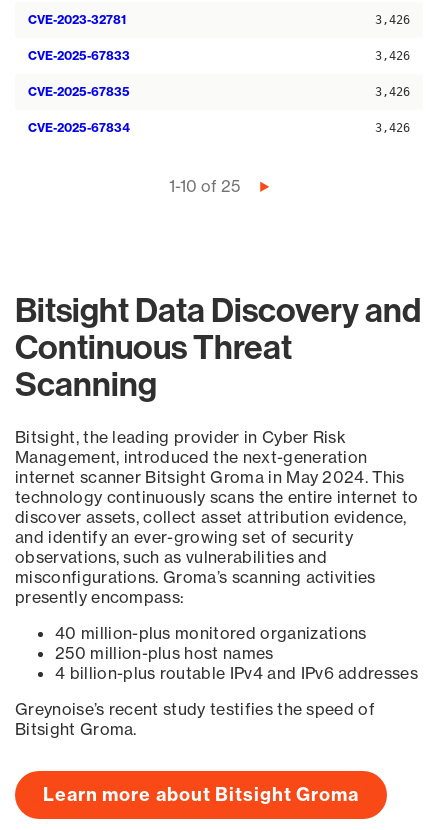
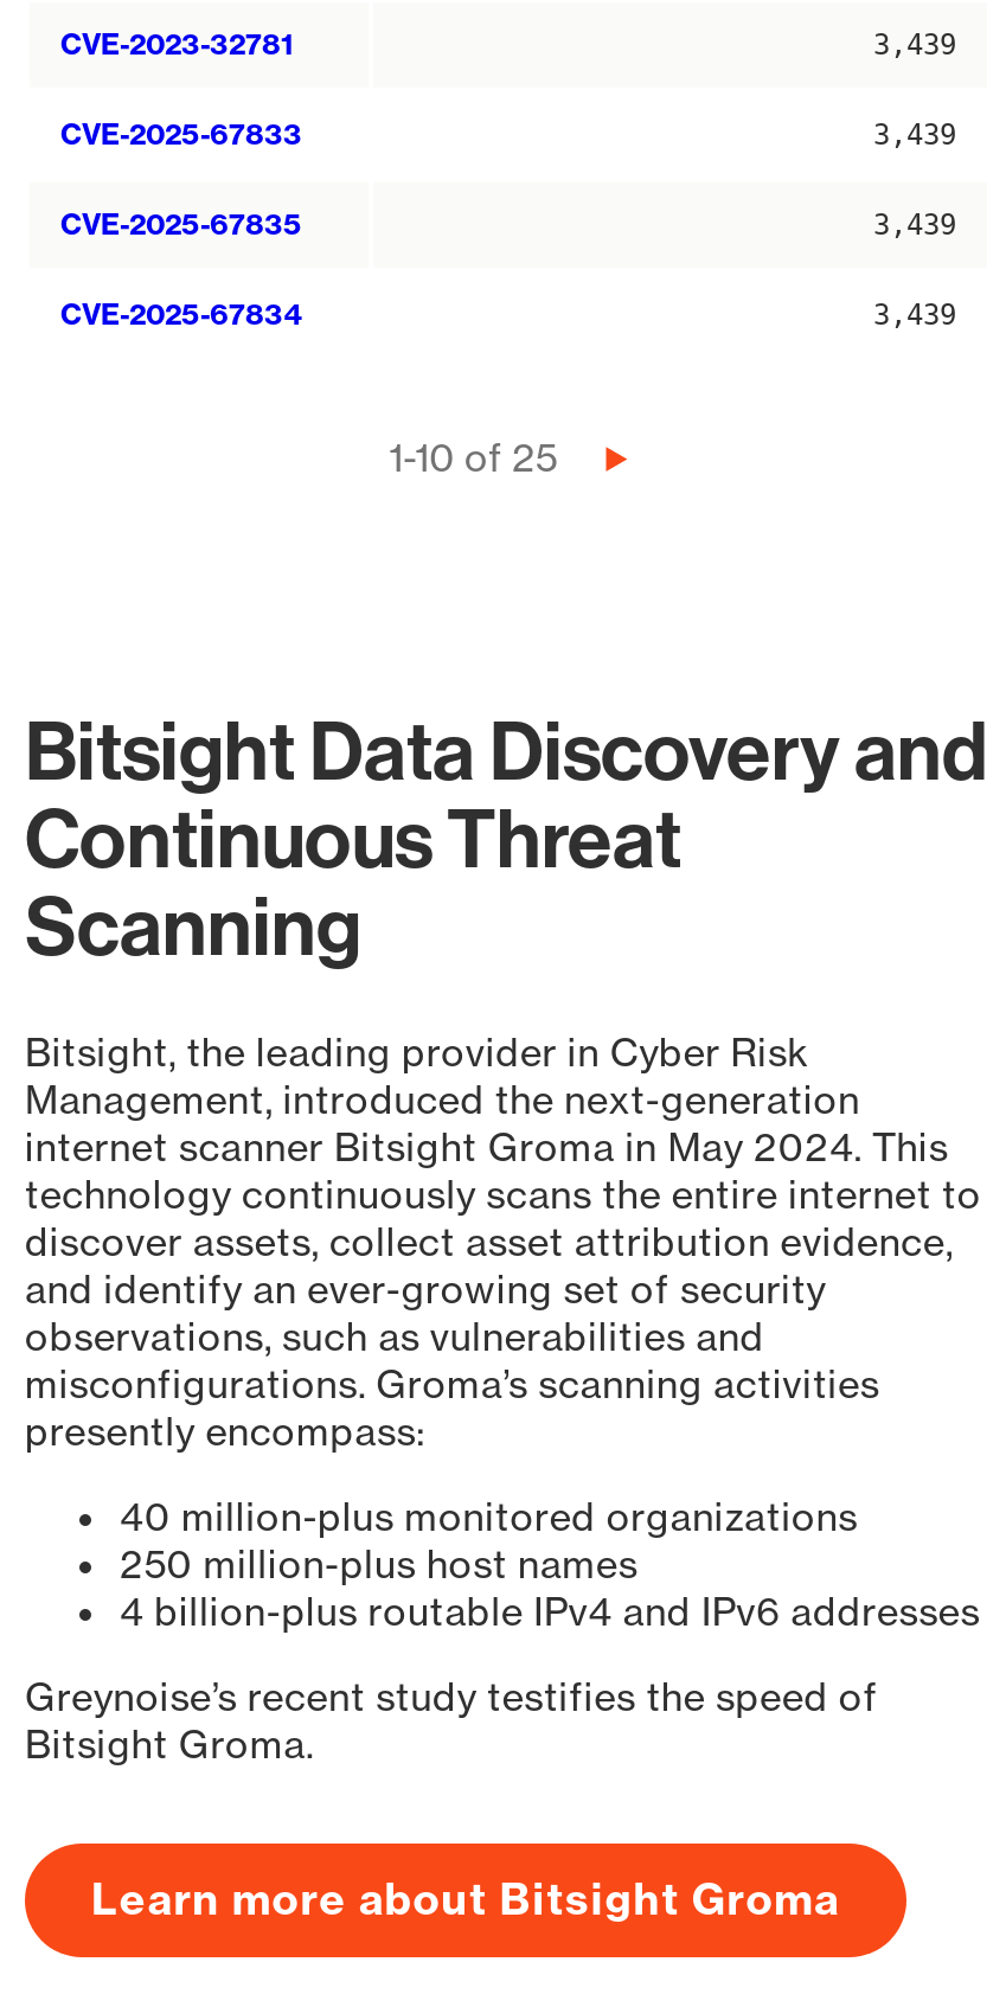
[375,13,410,27] 3,426 -> [873,28,956,61] 3,439
[375,49,410,63] 3,426 -> [873,118,956,151] 3,439
[375,85,410,99] 3,426 -> [873,208,956,241] 3,439
[375,121,410,135] 3,426 -> [873,298,956,331] 3,439

